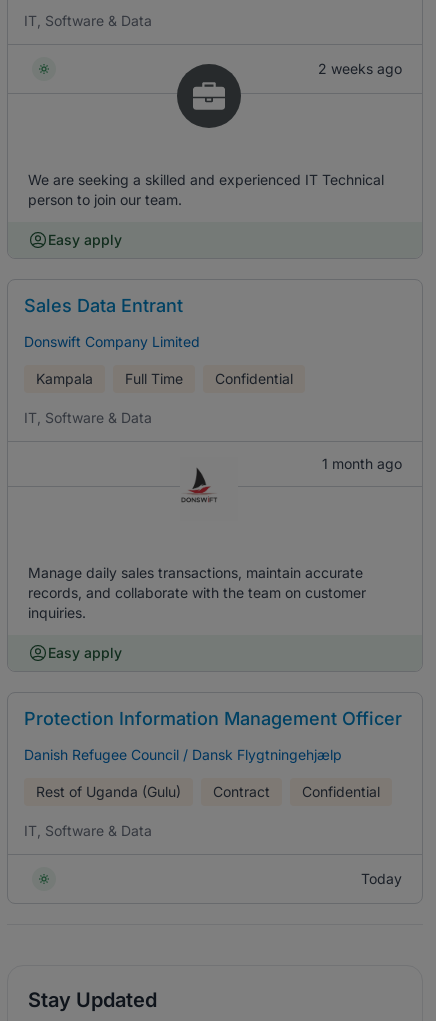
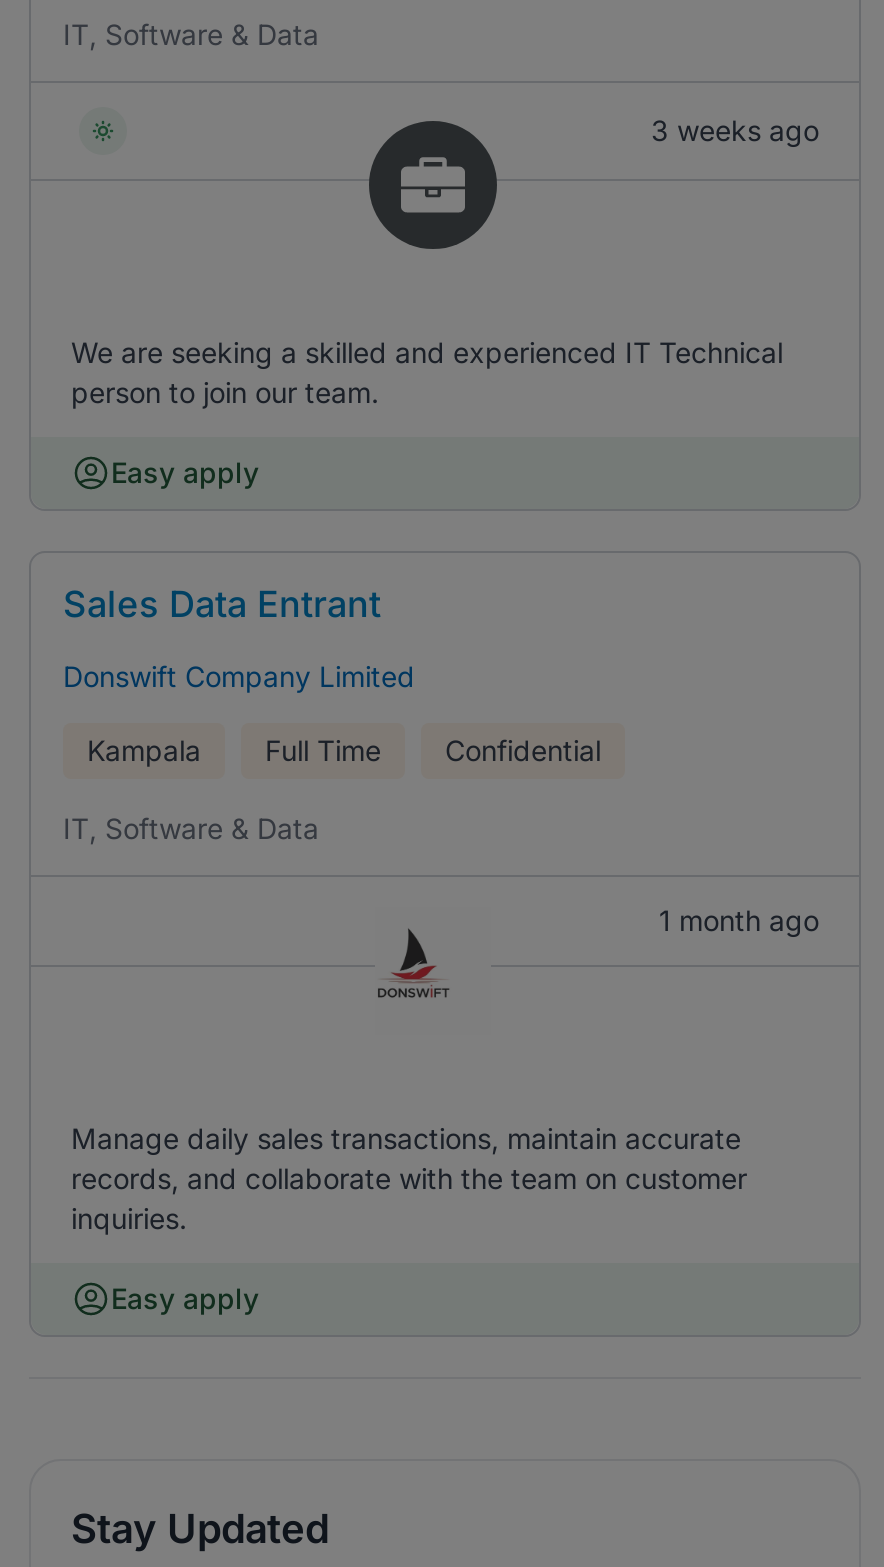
[318,60,402,77] 2 weeks ago -> [651,113,819,147] 3 weeks ago
[24,708,402,887] Protection Information Management Officer | Danish Refugee Council / Dansk Flygtningehjælp | Rest of Uganda (Gulu) | Contract | Confidential | IT, Software & Data | Today -> none

